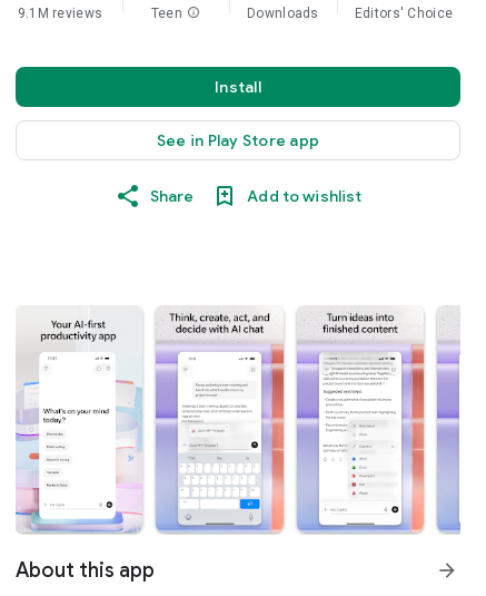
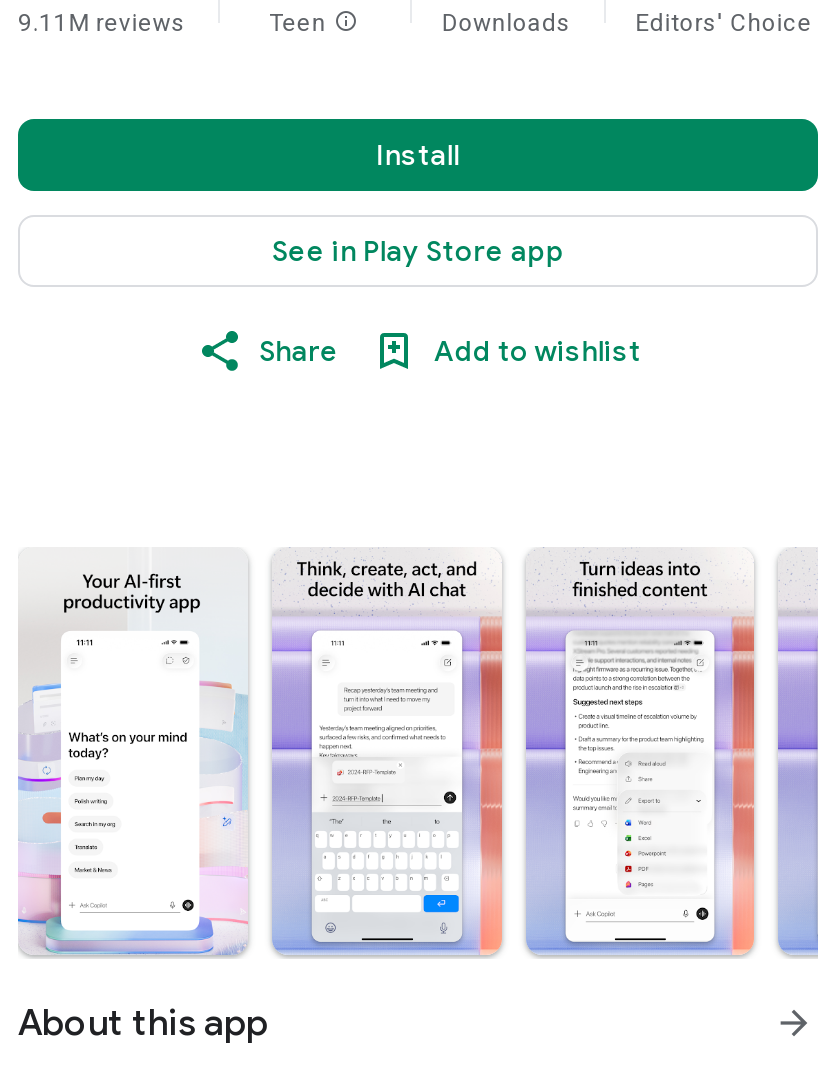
[17,6,103,21] 9.1M reviews -> [18,9,186,37] 9.11M reviews

